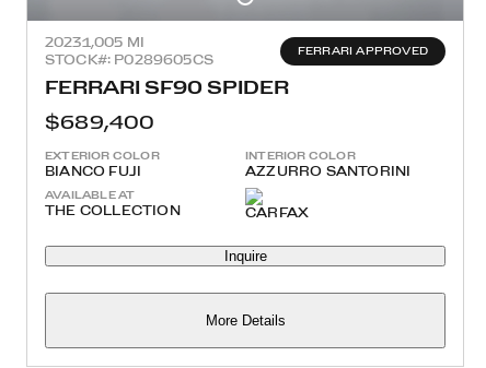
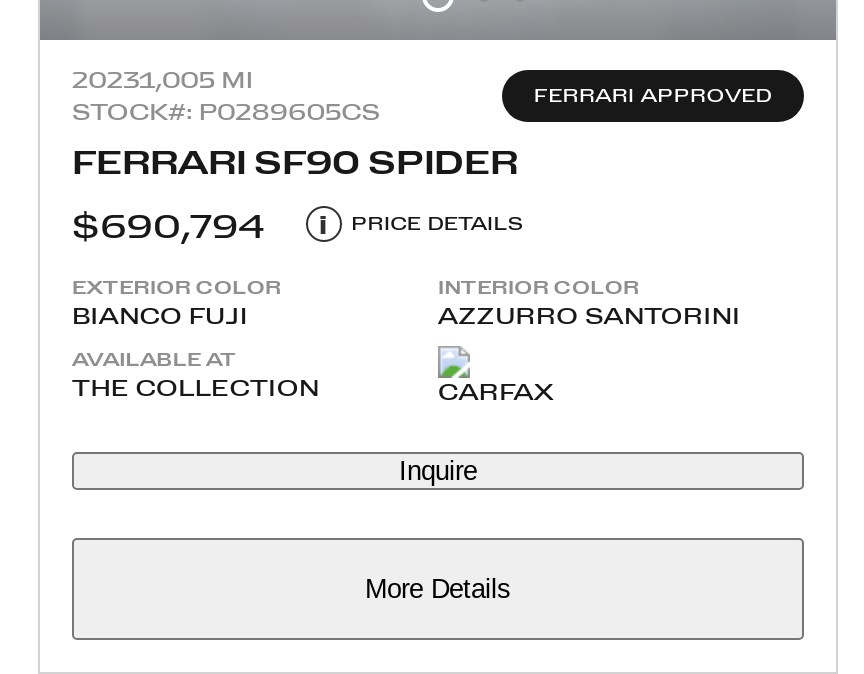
[45,112,155,133] $689,400 -> [72,205,524,243] $690,794 | i | PRICE DETAILS

